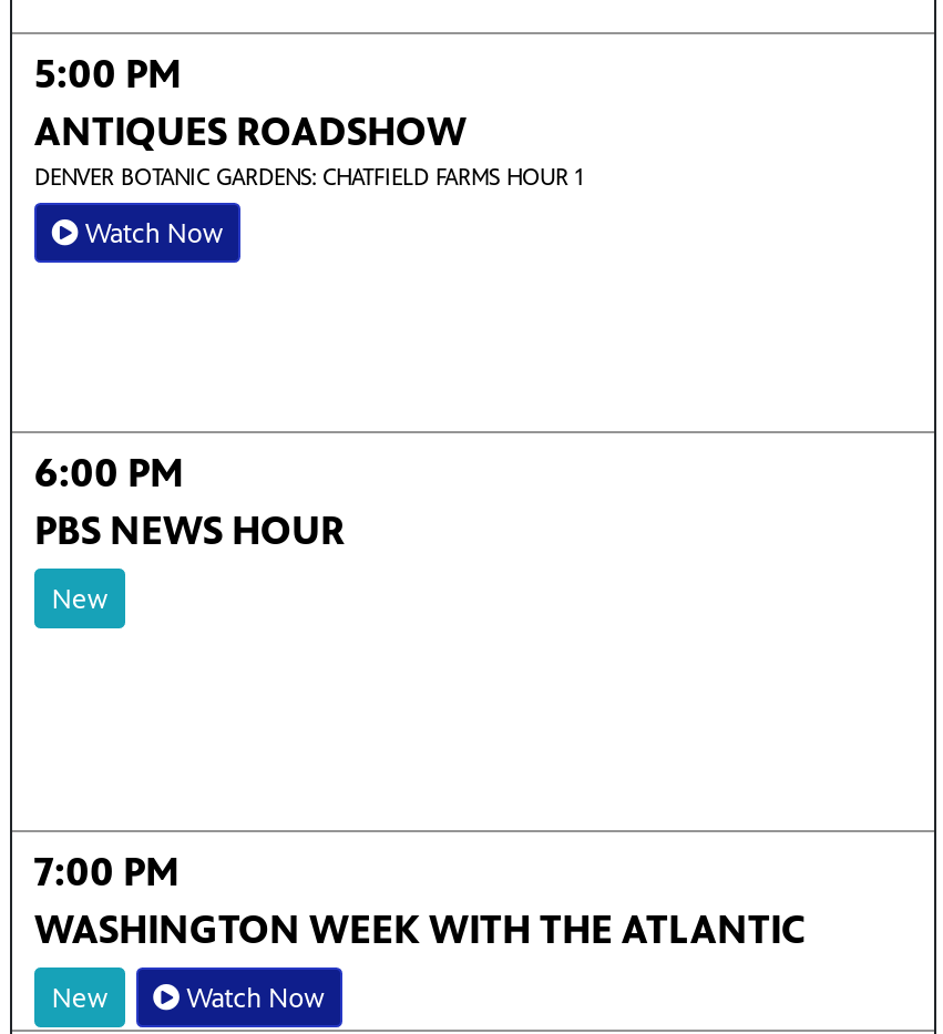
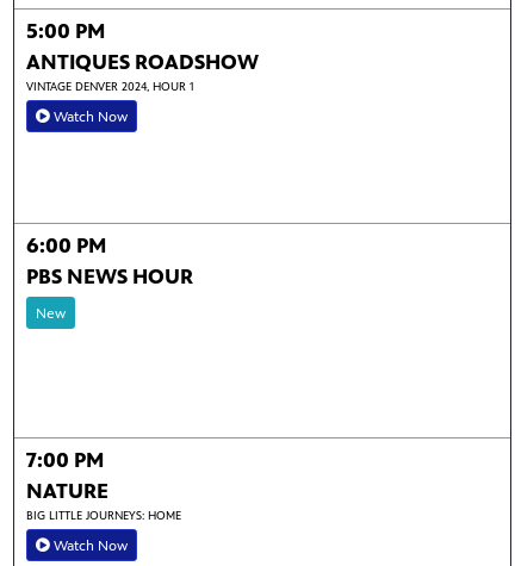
[34,164,584,193] DENVER BOTANIC GARDENS: CHATFIELD FARMS HOUR 1 -> [26,79,194,95] VINTAGE DENVER 2024, HOUR 1
[34,906,806,1014] WASHINGTON WEEK WITH THE ATLANTIC | New -> [26,478,181,524] NATURE | BIG LITTLE JOURNEYS: HOME

